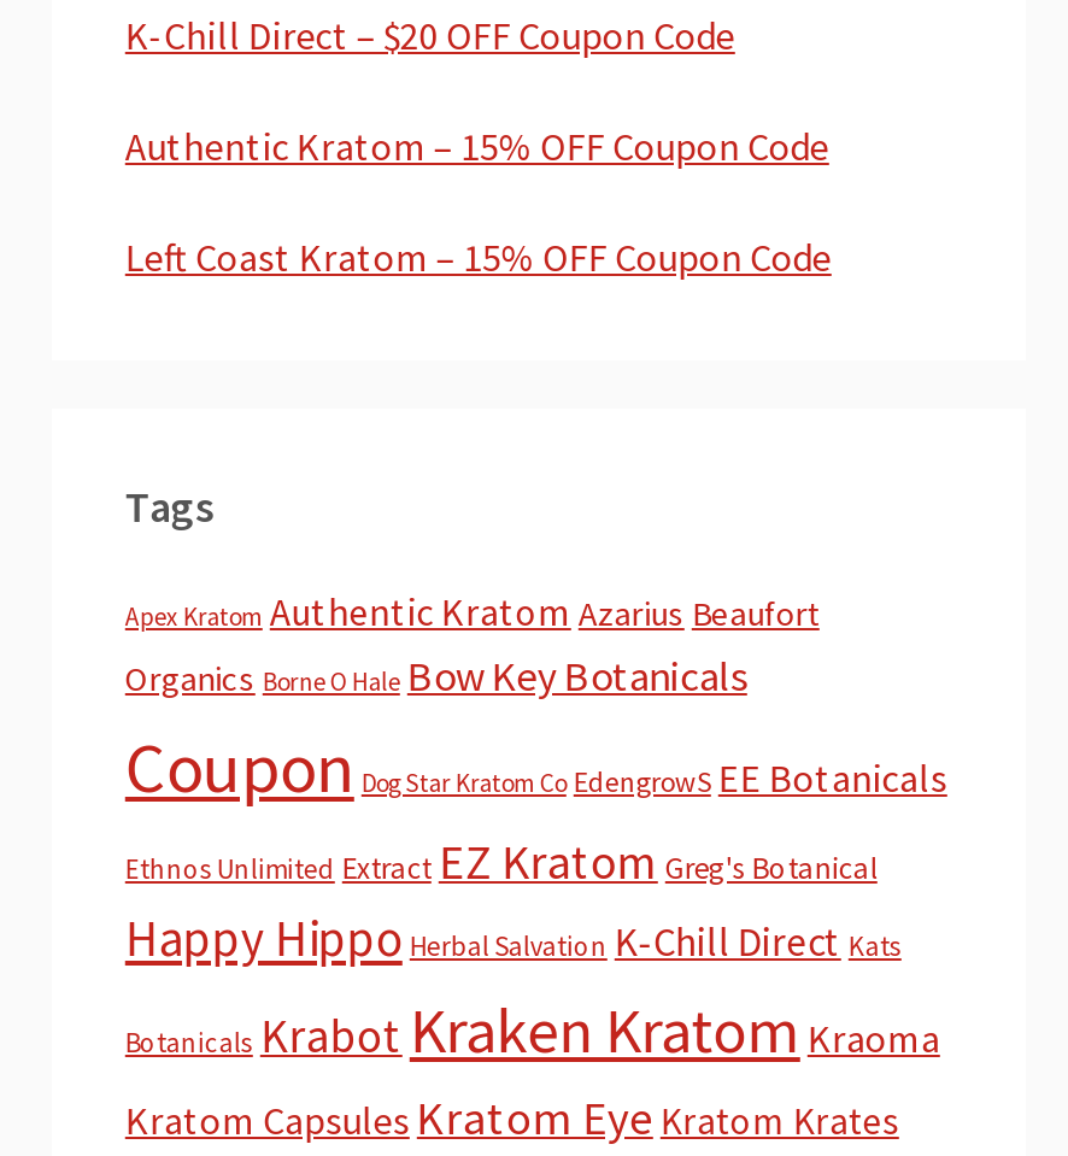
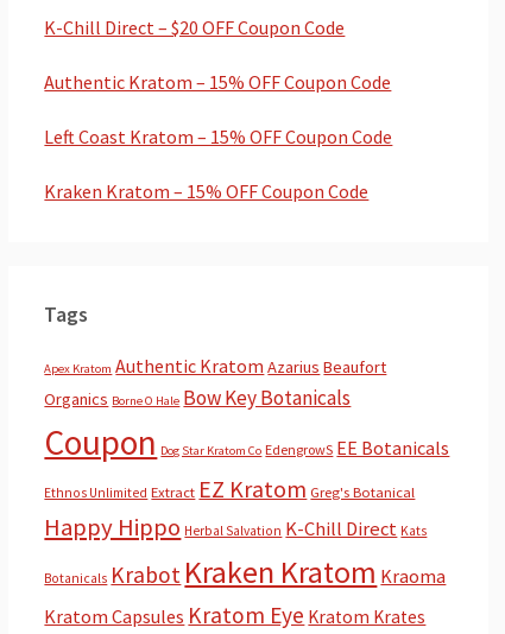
none -> [44,179,369,202] Kraken Kratom – 15% OFF Coupon Code

